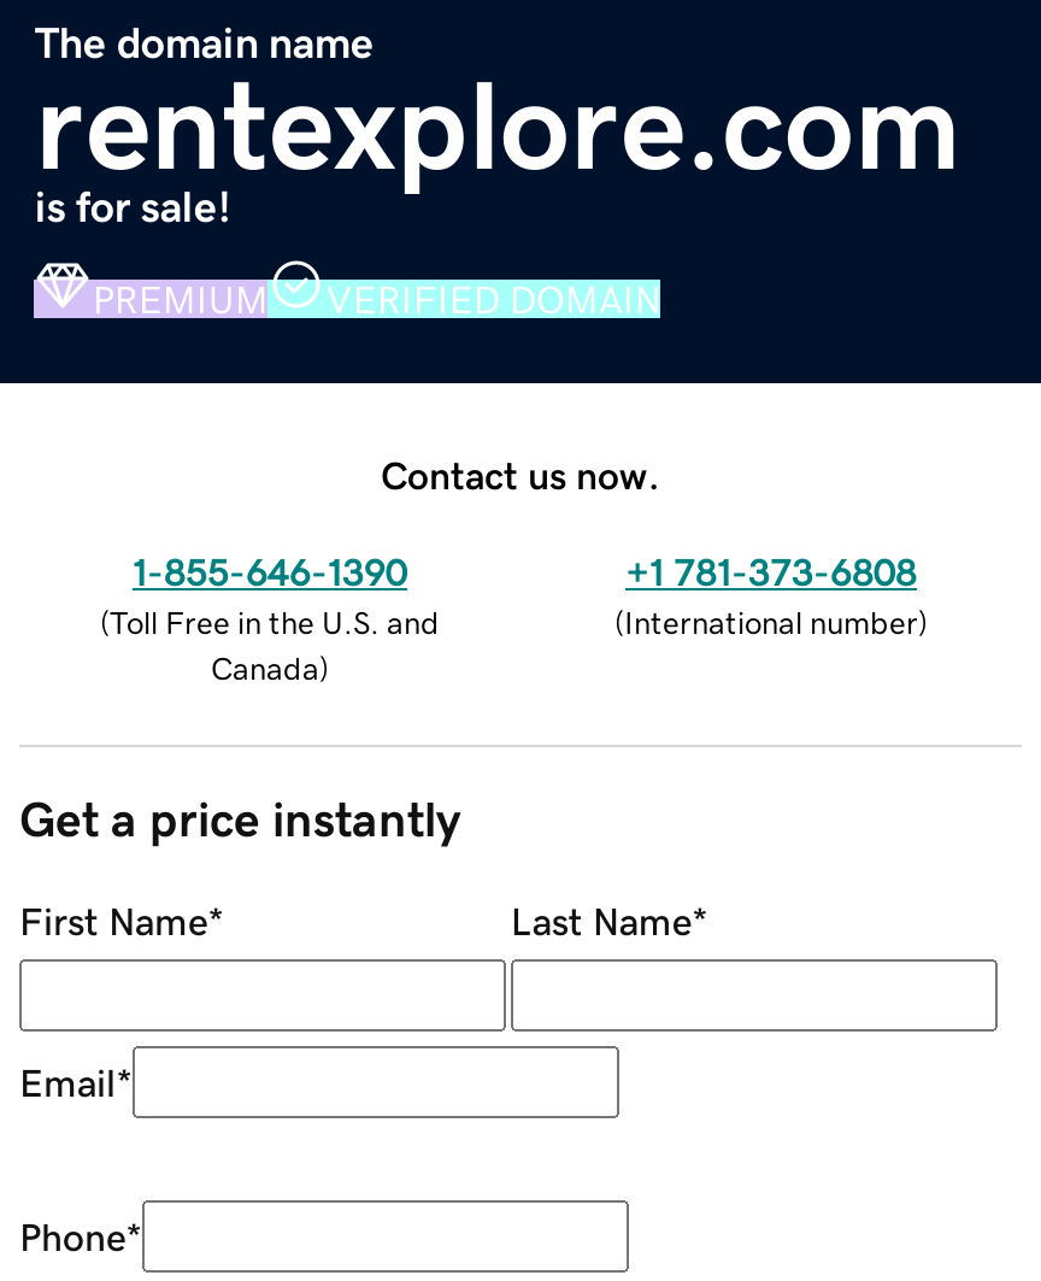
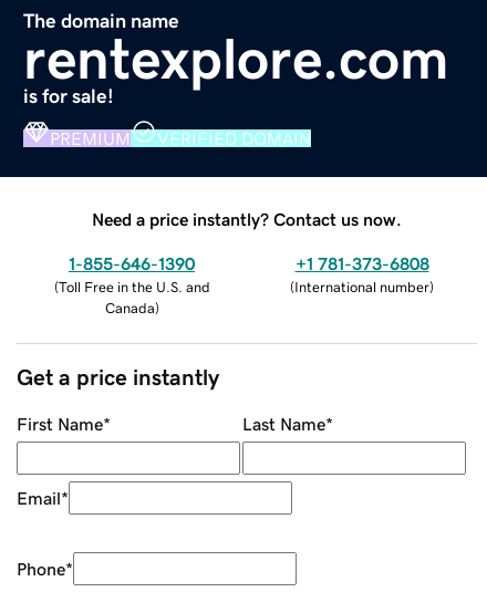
[381,455,660,493] Contact us now. -> [92,210,402,228] Need a price instantly? Contact us now.

